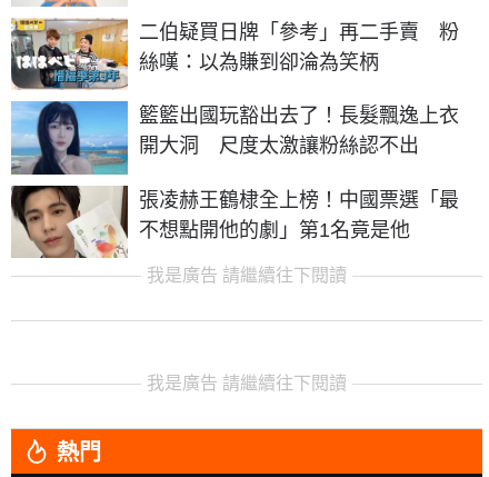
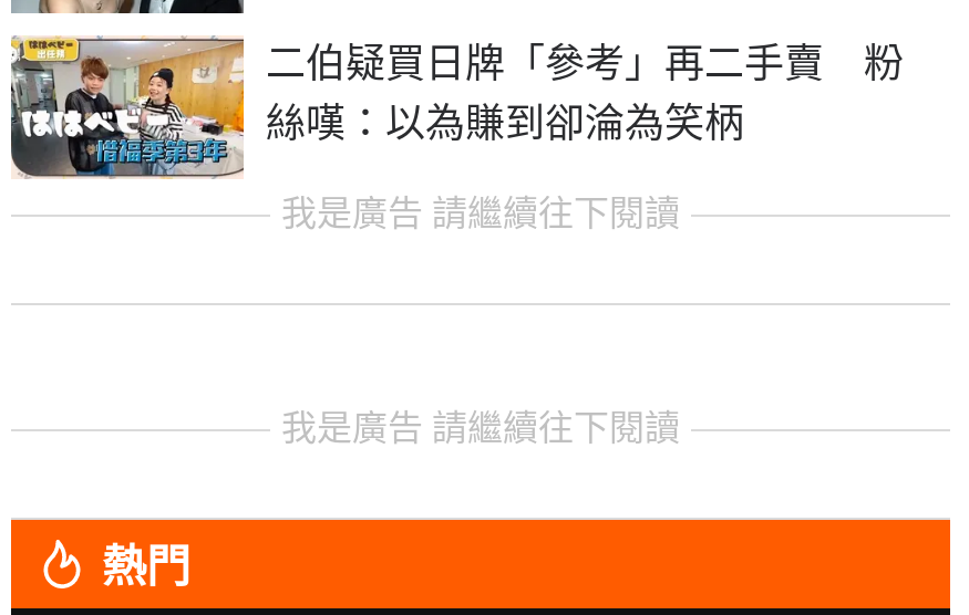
[11,100,459,241] [image] | 籃籃出國玩豁出去了！長髮飄逸上衣 | 開大洞 尺度太激讓粉絲認不出 | 張凌赫王鶴棣全上榜！中國票選「最 | 不想點開他的劇」第1名竟是他 -> none
[11,185,123,258] [image] -> none

